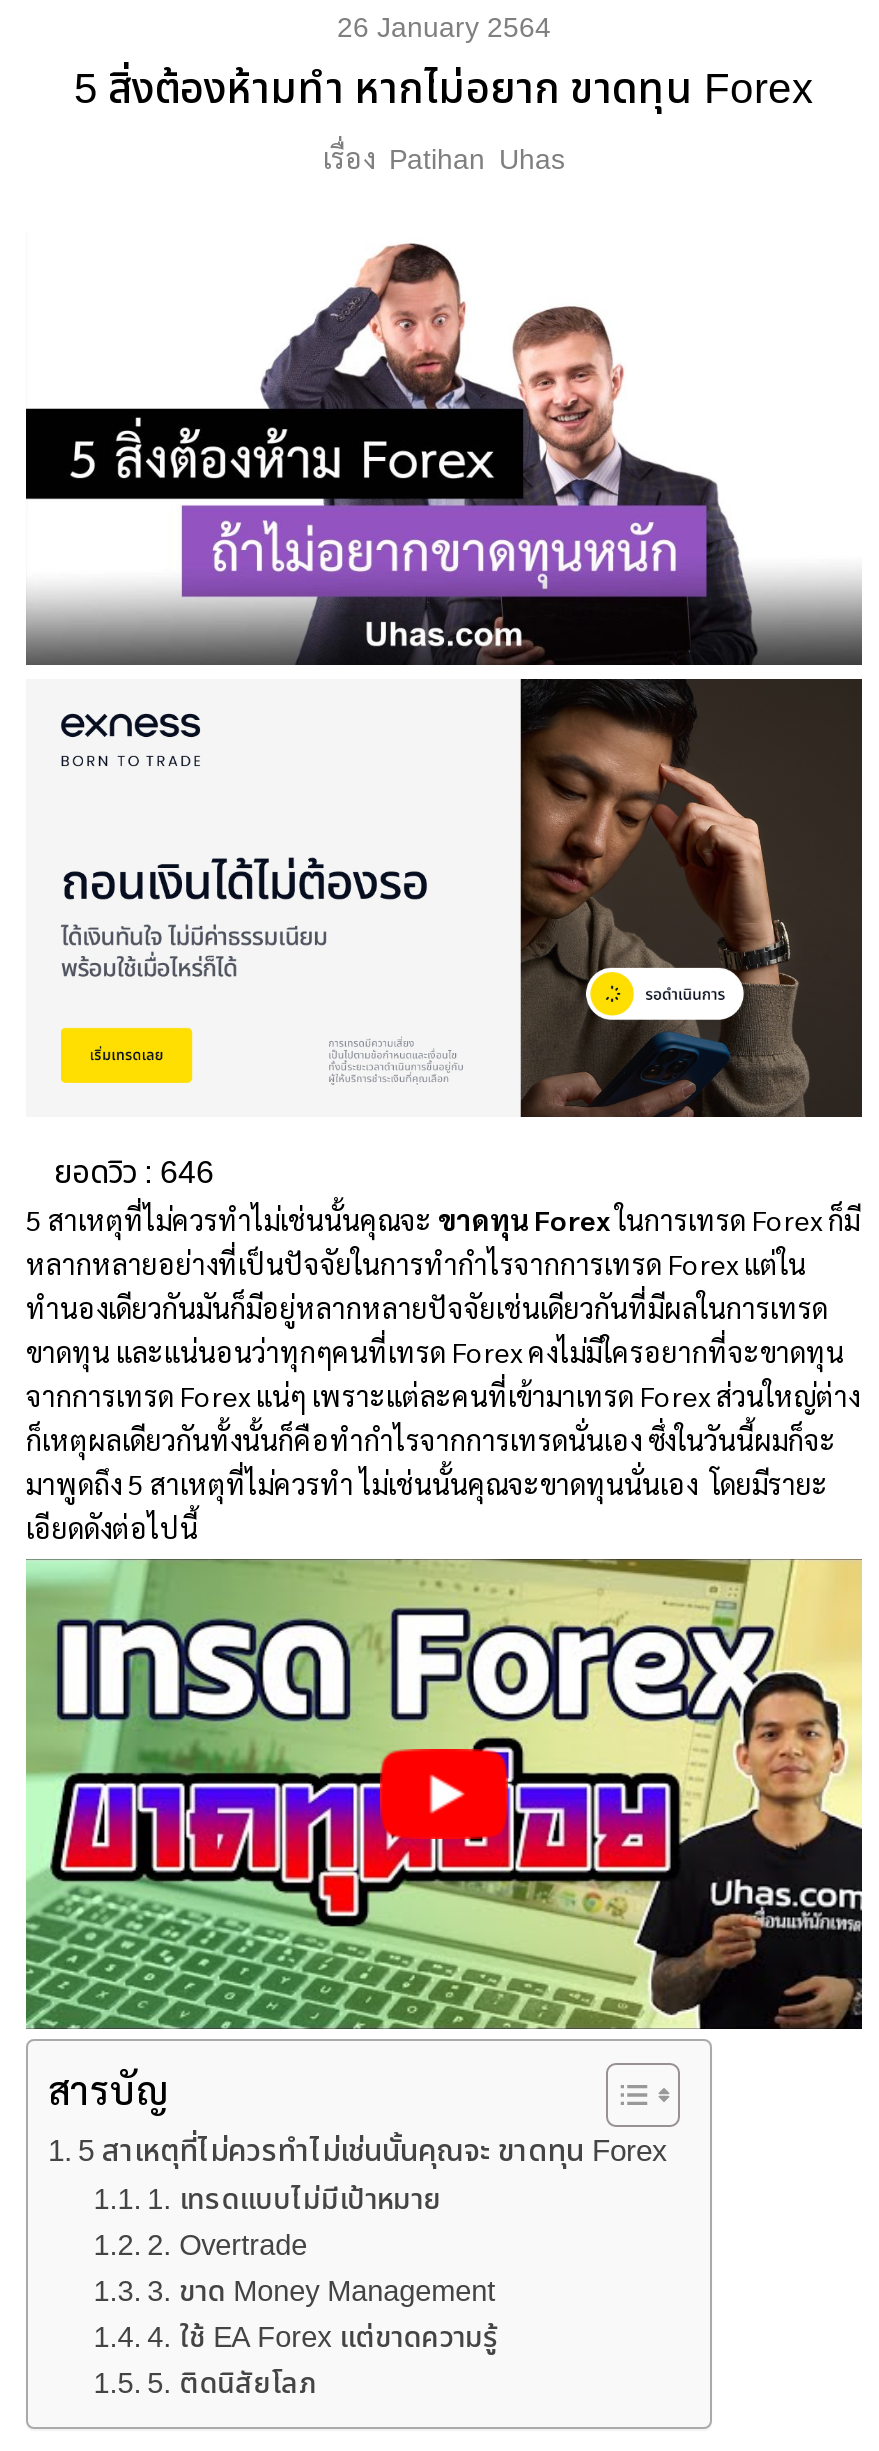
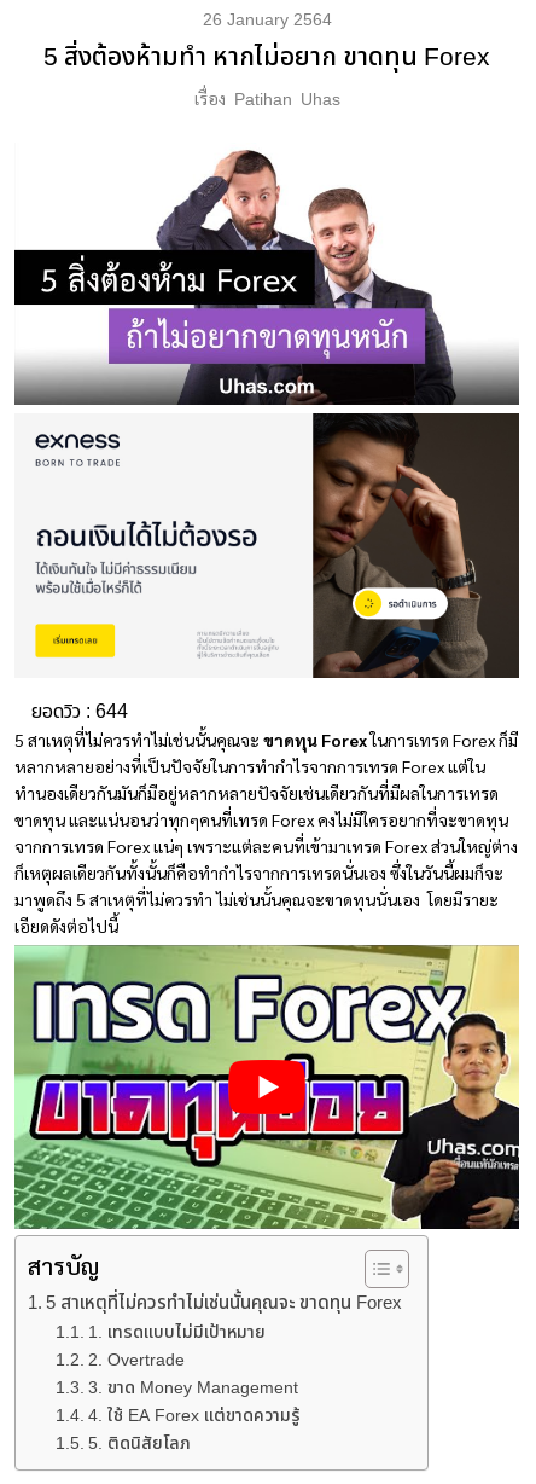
[54,1151,214,1197] ยอดวิว : 646 -> [31,698,128,726] ยอดวิว : 644

